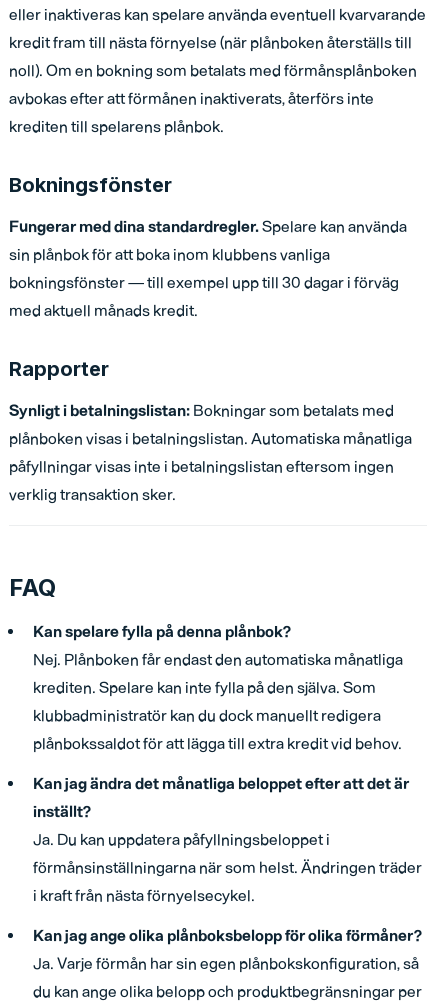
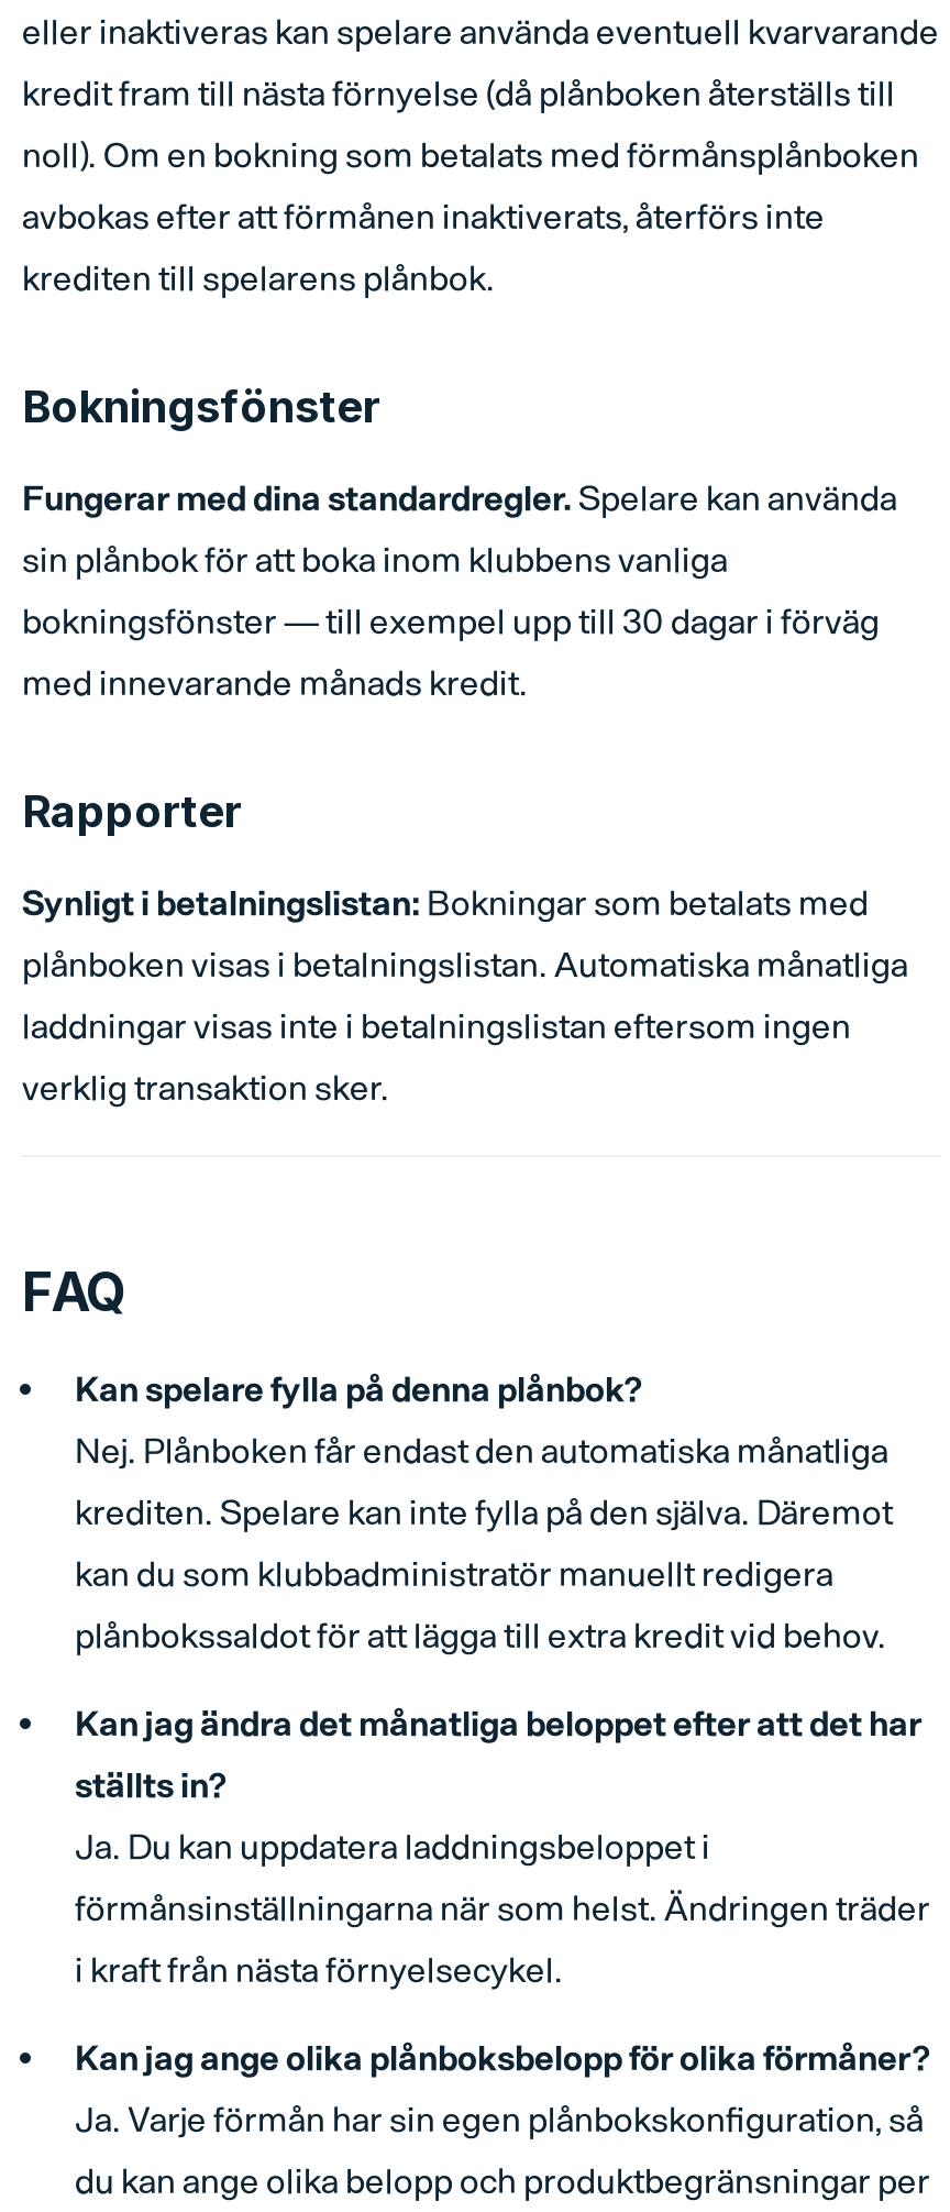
[9,33,412,52] kredit fram till nästa förnyelse (när plånboken återställs till -> [22,72,895,114] kredit fram till nästa förnyelse (då plånboken återställs till
[9,301,198,320] med aktuell månads kredit. -> [22,662,528,704] med innevarande månads kredit.
[9,457,394,476] påfyllningar visas inte i betalningslistan eftersom ingen -> [22,1005,851,1047] laddningar visas inte i betalningslistan eftersom ingen
[33,678,376,697] krediten. Spelare kan inte fylla på den själva. Som -> [75,1491,893,1533] krediten. Spelare kan inte fylla på den själva. Däremot
[33,706,381,725] klubbadministratör kan du dock manuellt redigera -> [75,1553,833,1594] kan du som klubbadministratör manuellt redigera
[33,774,409,793] Kan jag ändra det månatliga beloppet efter att det är -> [75,1702,921,1744] Kan jag ändra det månatliga beloppet efter att det har
[33,802,91,821] inställt? -> [75,1764,227,1806] ställts in?
[33,830,330,849] Ja. Du kan uppdatera påfyllningsbeloppet i -> [75,1825,710,1867] Ja. Du kan uppdatera laddningsbeloppet i

